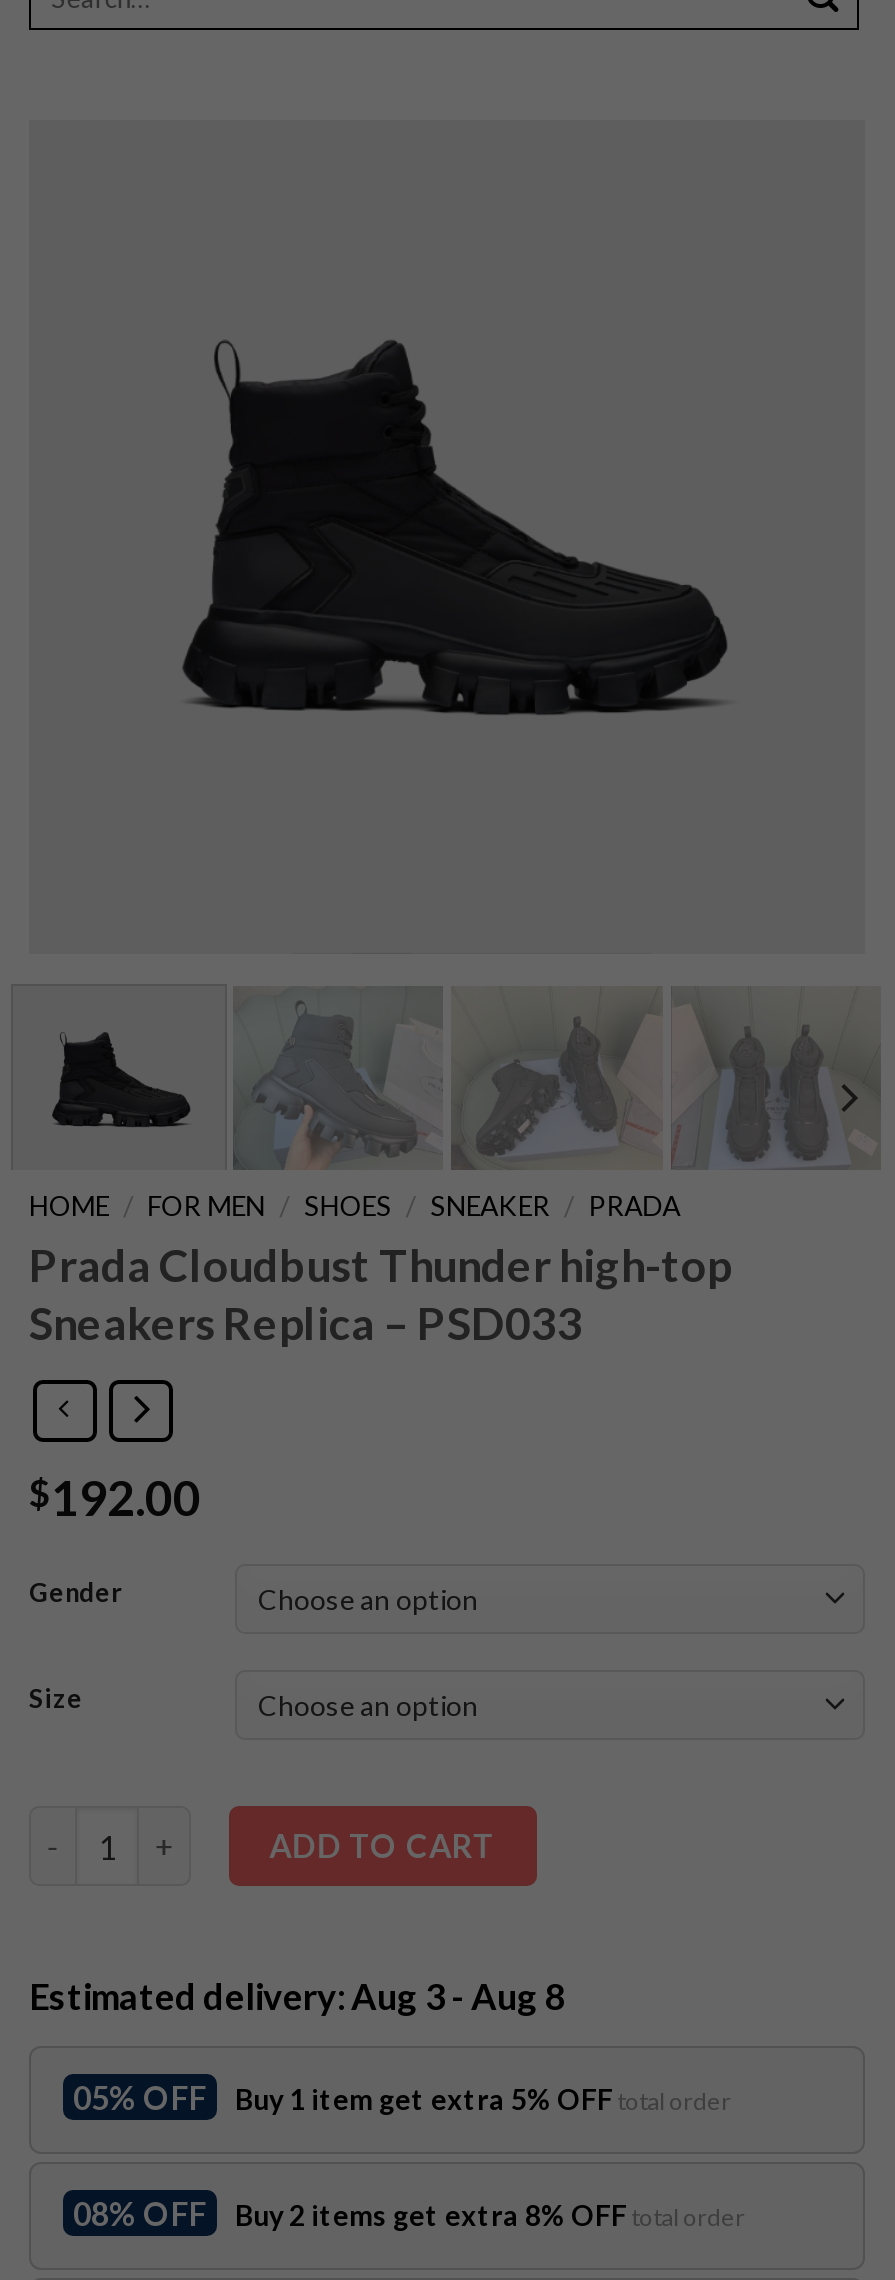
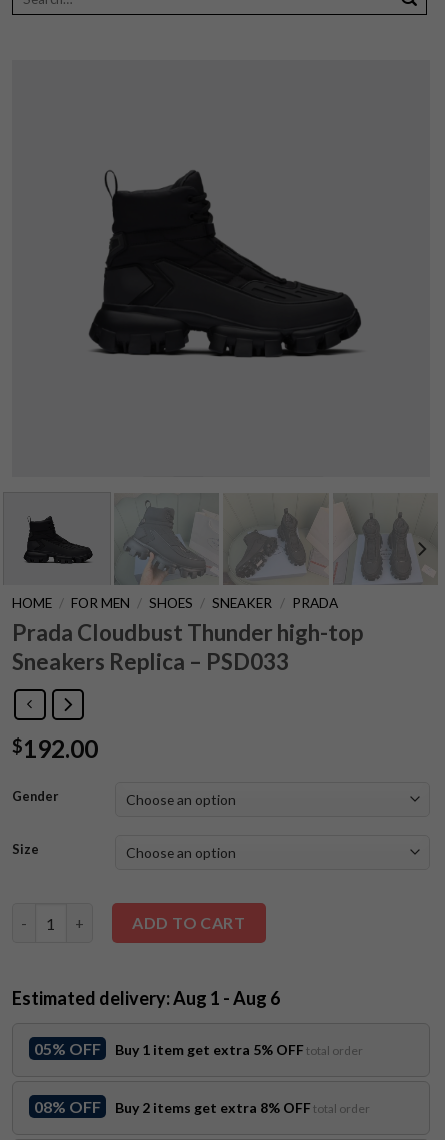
[29,1974,565,2018] Estimated delivery: Aug 3 - Aug 8 -> [12,987,280,1009] Estimated delivery: Aug 1 - Aug 6

